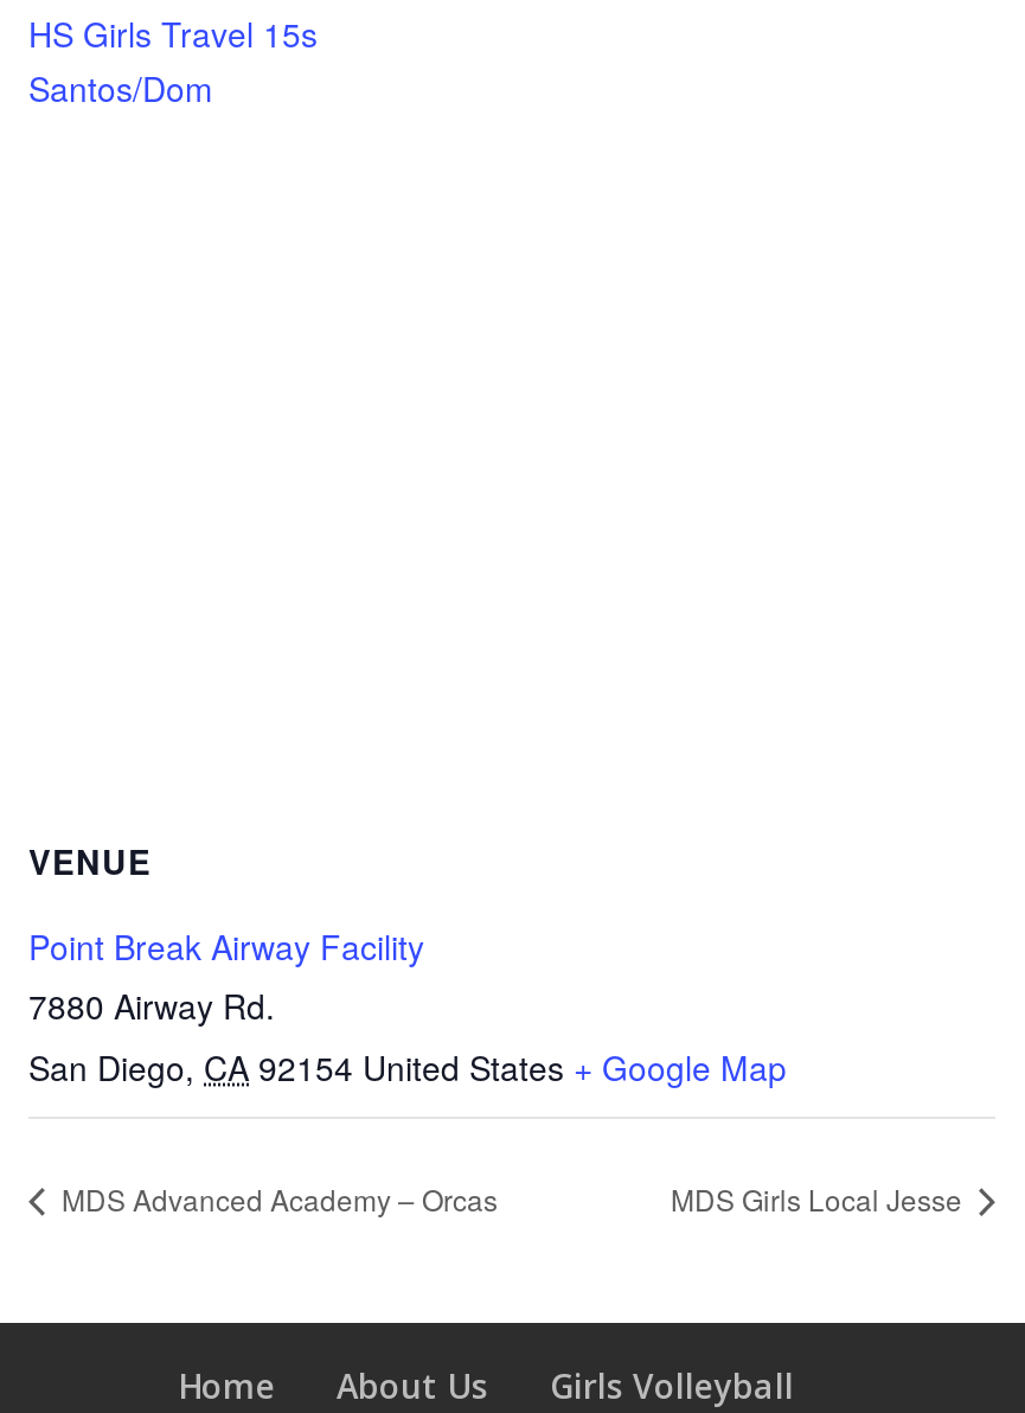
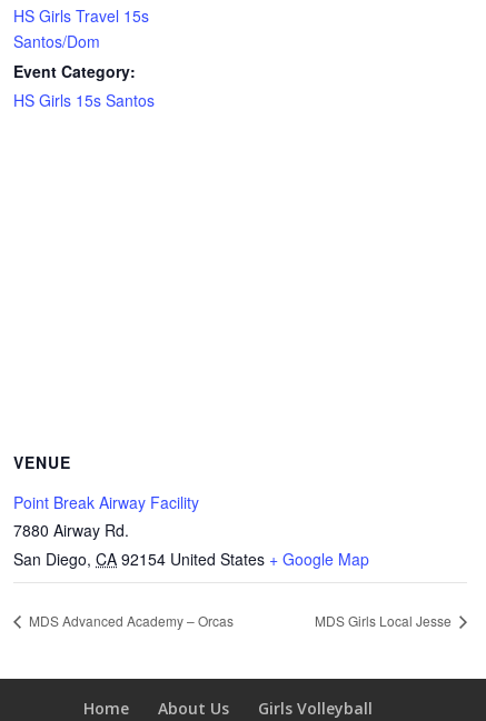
none -> [13,60,155,111] Event Category: | HS Girls 15s Santos

